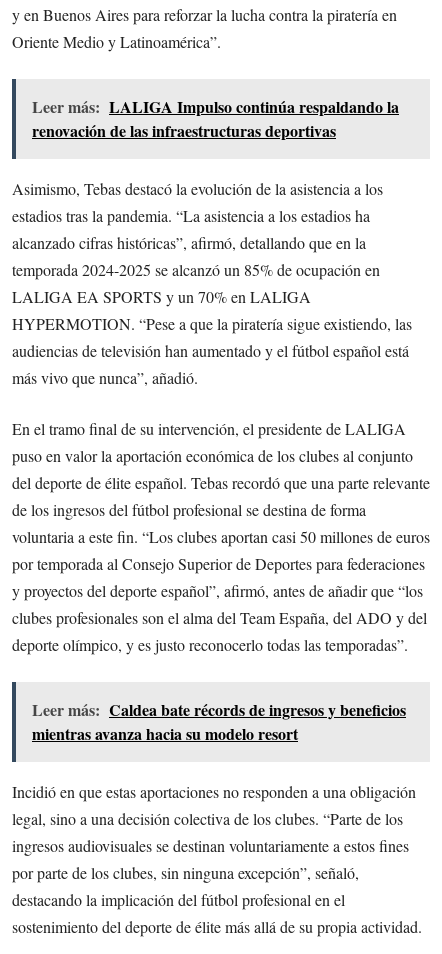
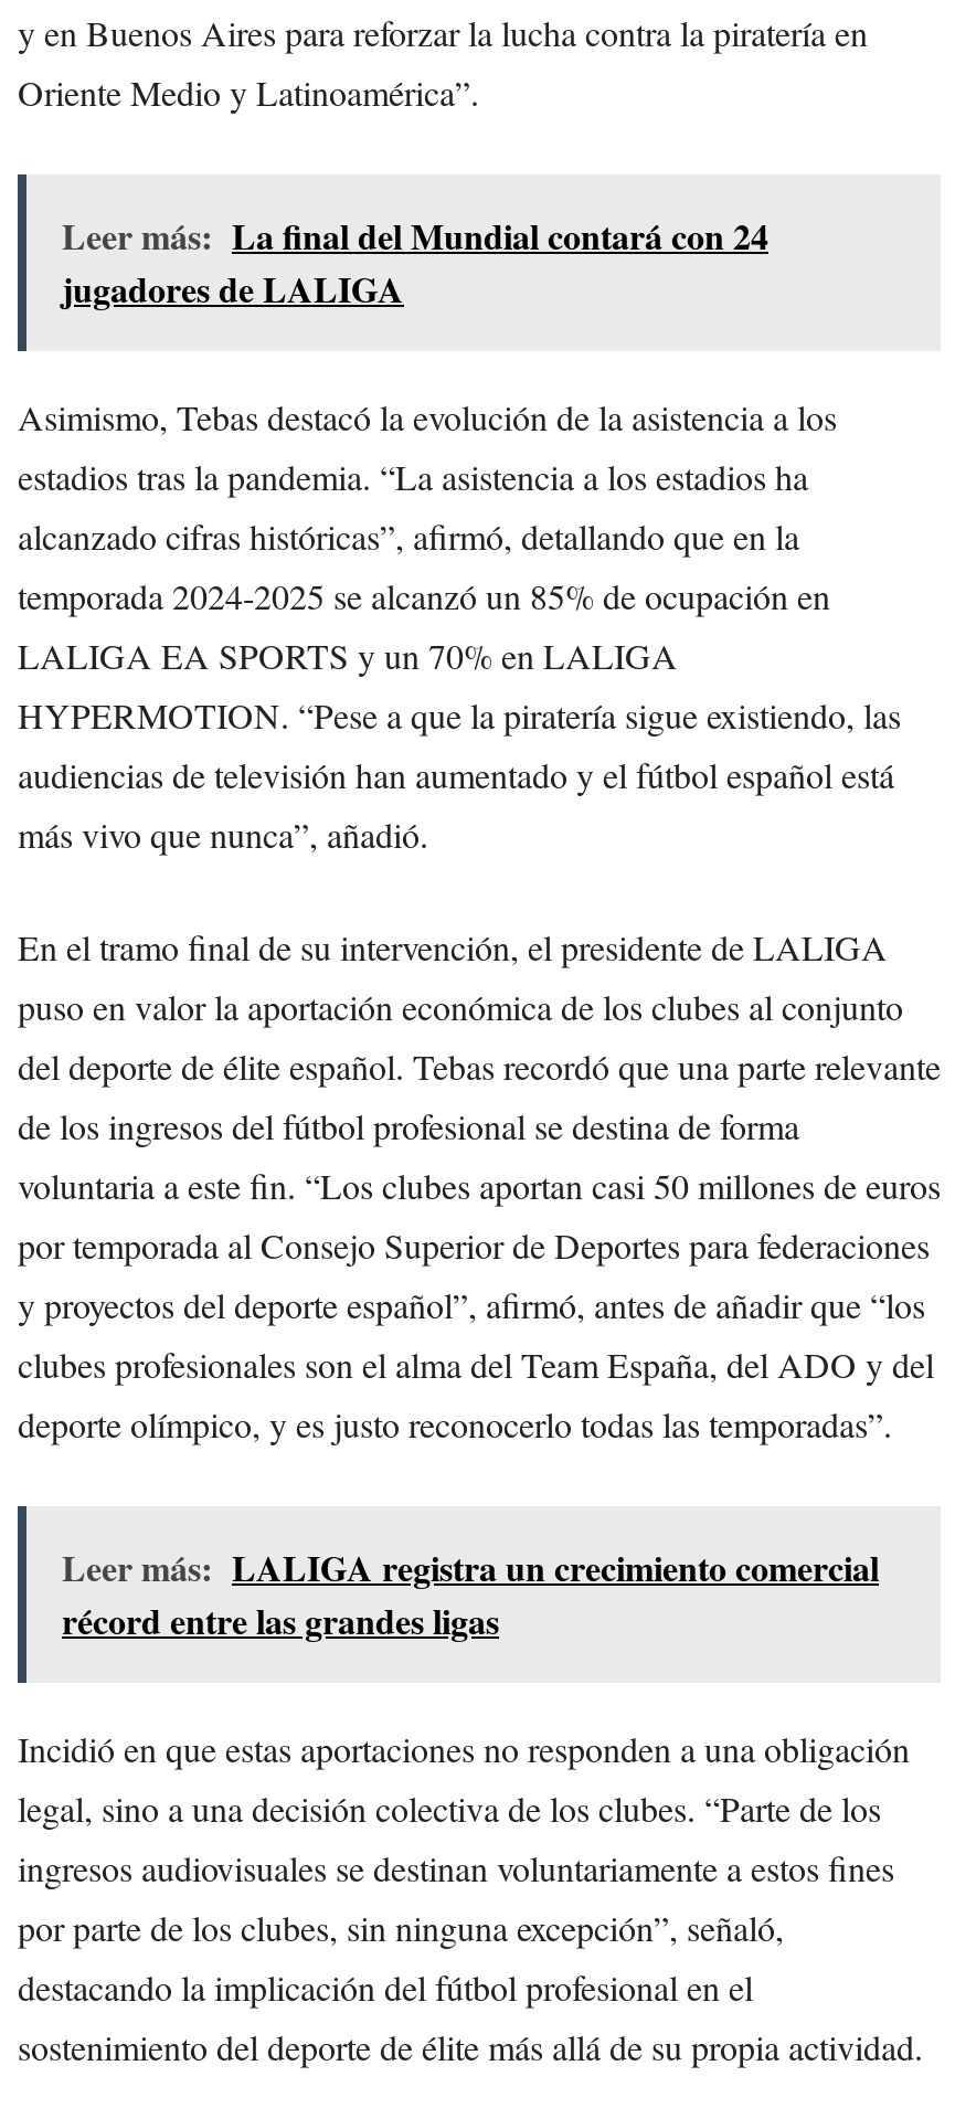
[32,95,399,142] Leer más: LALIGA Impulso continúa respaldando la | renovación de las infraestructuras deportivas -> [62,210,768,314] Leer más: La final del Mundial contará con 24 | jugadores de LALIGA
[32,698,406,745] Leer más: Caldea bate récords de ingresos y beneficios | mientras avanza hacia su modelo resort -> [62,1542,879,1646] Leer más: LALIGA registra un crecimiento comercial | récord entre las grandes ligas

